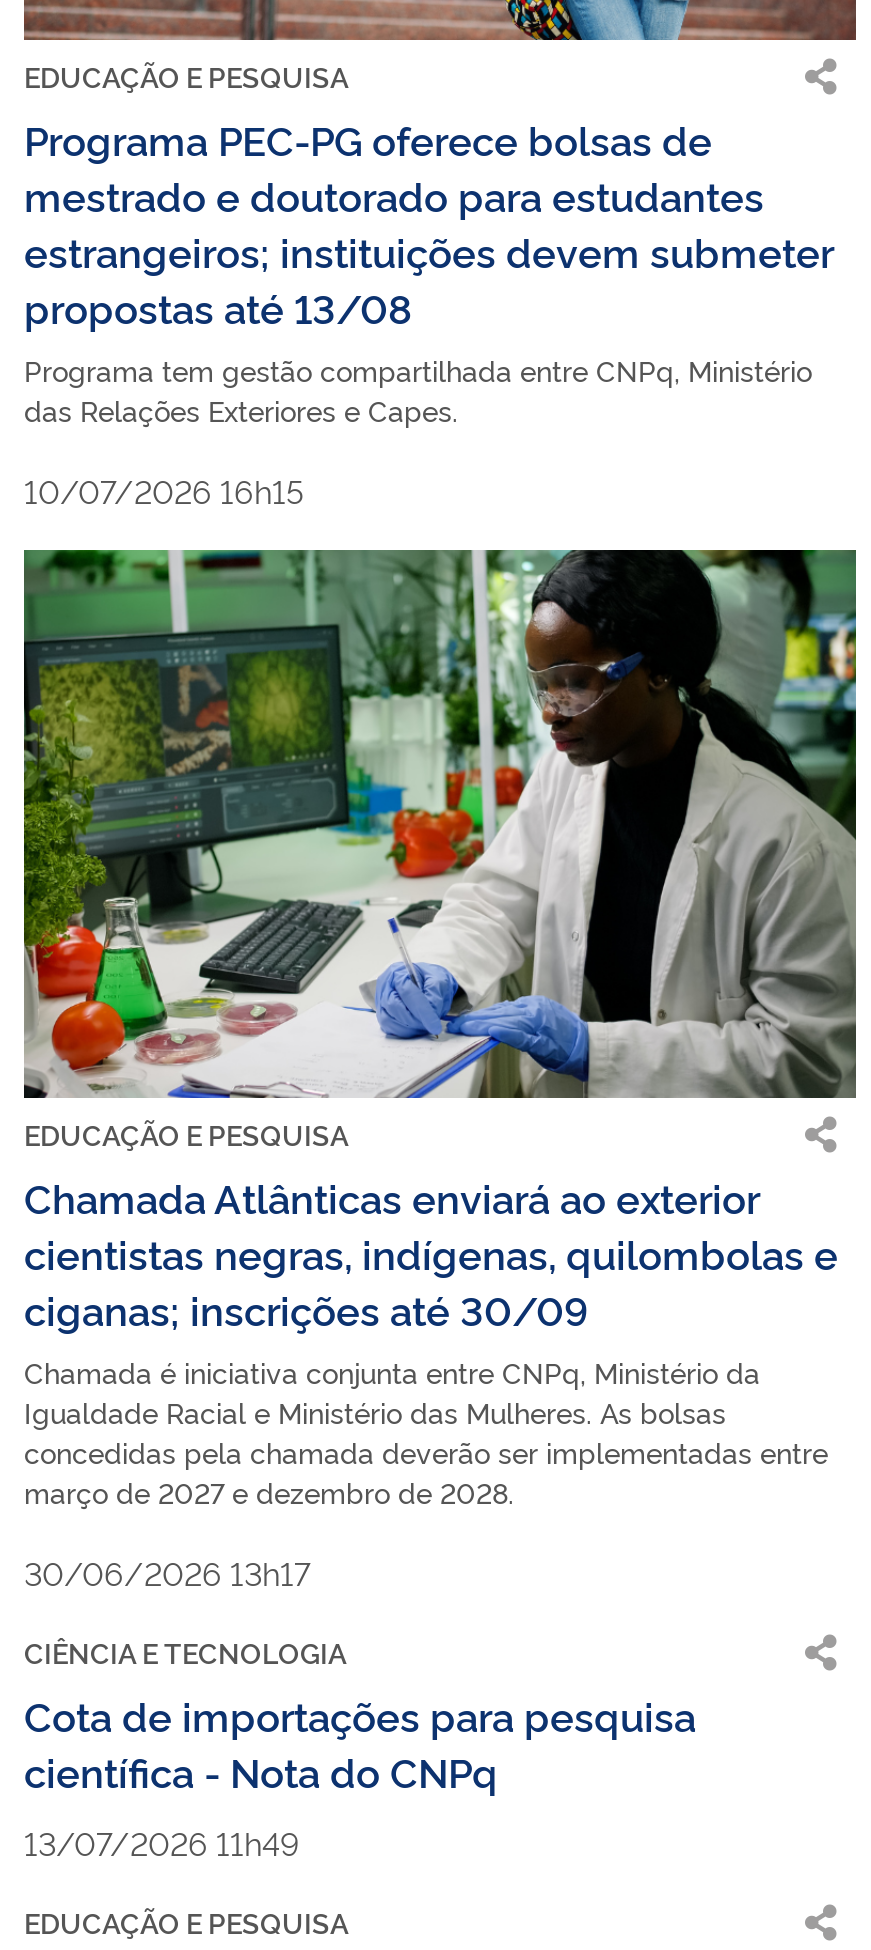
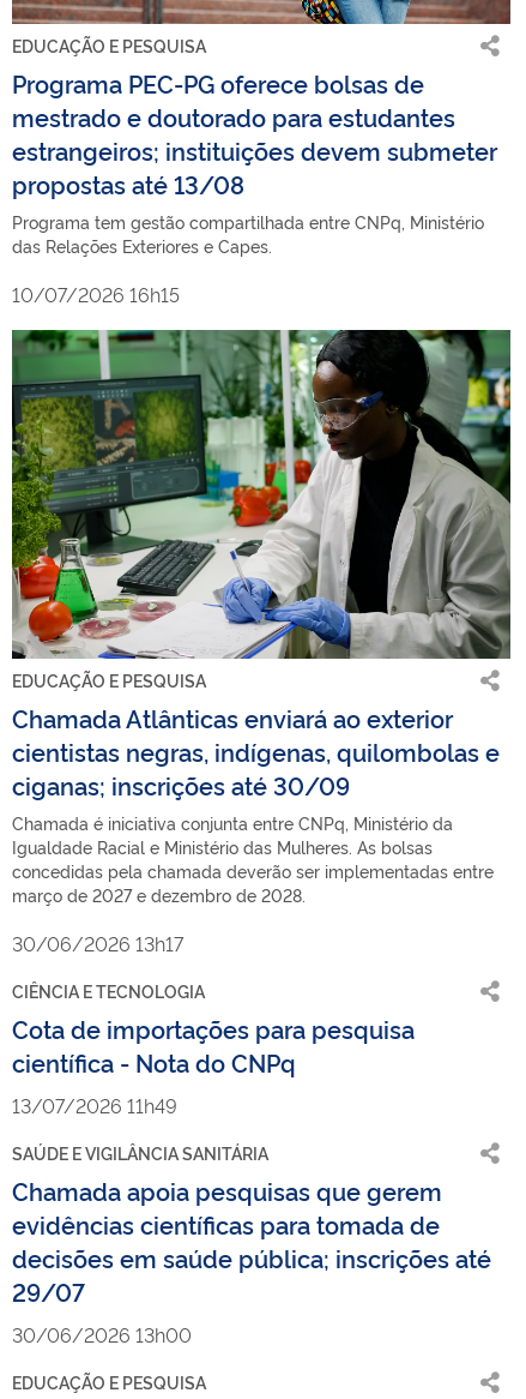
none -> [12,1141,491,1348] SAÚDE E VIGILÂNCIA SANITÁRIA | Chamada apoia pesquisas que gerem | evidências científicas para tomada de | decisões em saúde pública; inscrições até | 29/07 | 30/06/2026 13h00

